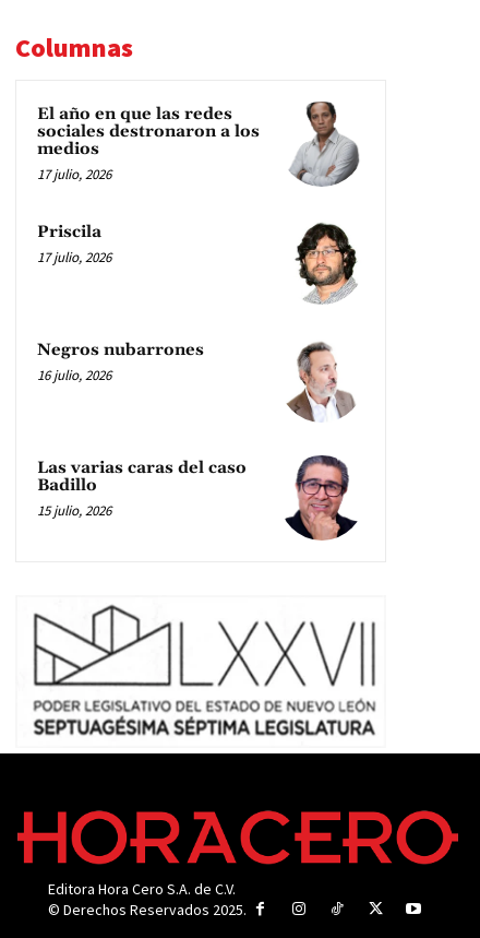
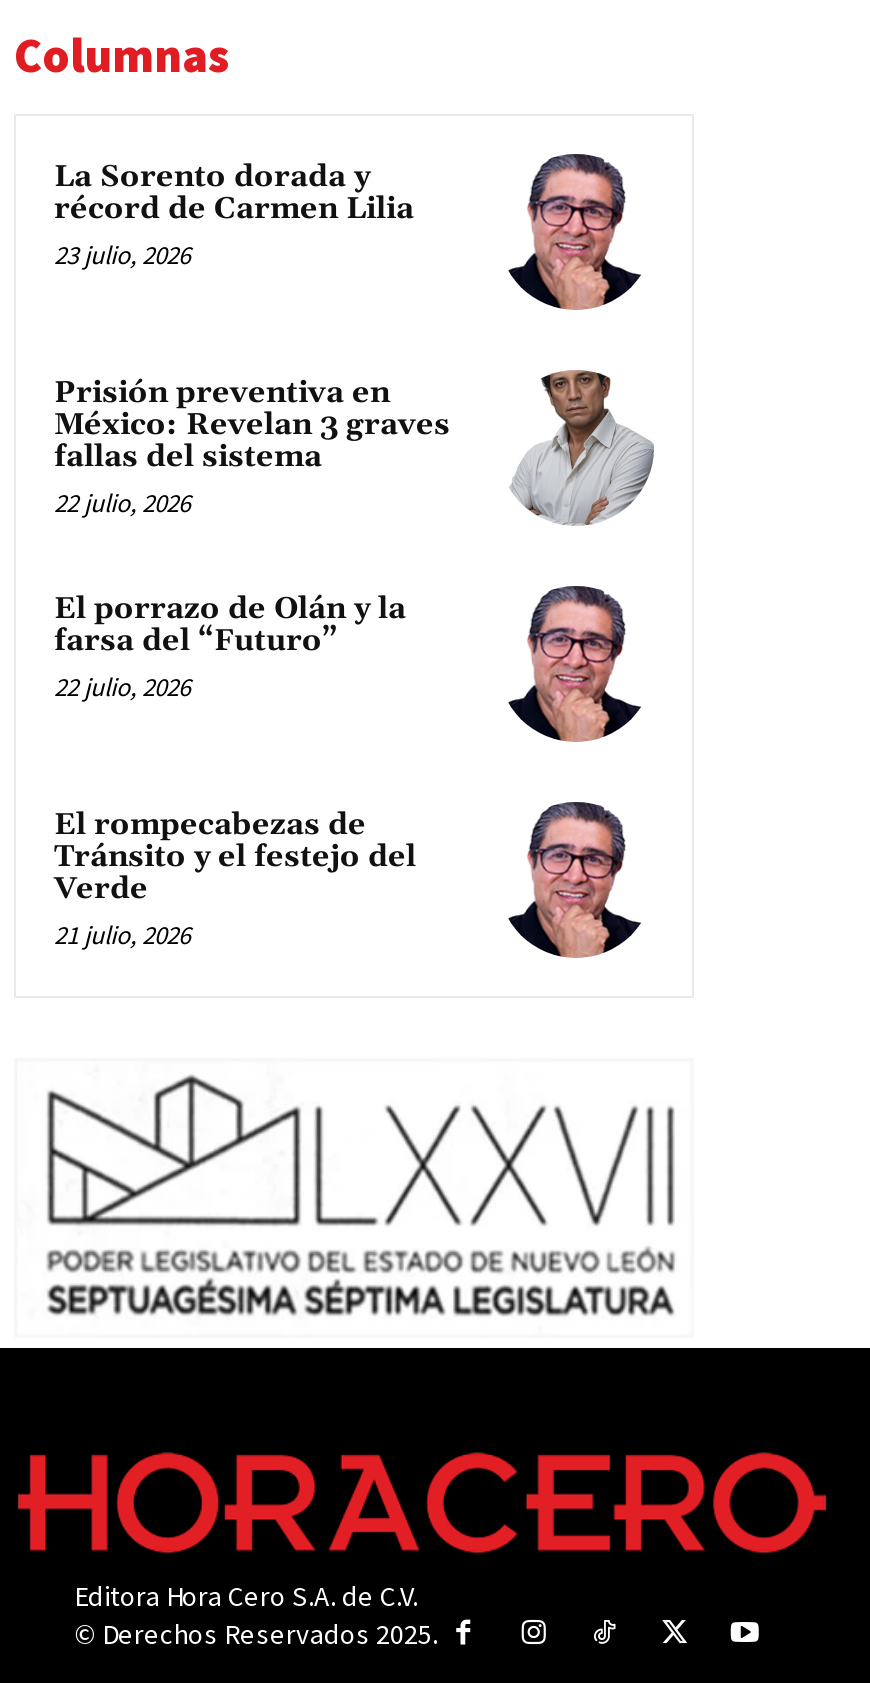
[37,103,260,183] El año en que las redes | sociales destronaron a los | medios | 17 julio, 2026 -> [54,157,414,271] La Sorento dorada y | récord de Carmen Lilia | 23 julio, 2026
[286,102,360,187] [image] -> [508,154,644,310] [image]
[37,221,111,266] Priscila | 17 julio, 2026 -> [54,373,450,519] Prisión preventiva en | México: Revelan 3 graves | fallas del sistema | 22 julio, 2026
[287,219,364,302] [image] -> [510,368,656,524] [image]
[37,339,204,384] Negros nubarrones | 16 julio, 2026 -> [54,589,406,703] El porrazo de Olán y la | farsa del “Futuro” | 22 julio, 2026
[286,337,355,421] [image] -> [508,584,640,742] [image]
[37,457,247,519] Las varias caras del caso | Badillo | 15 julio, 2026 -> [54,805,416,951] El rompecabezas de | Tránsito y el festejo del | Verde | 21 julio, 2026

